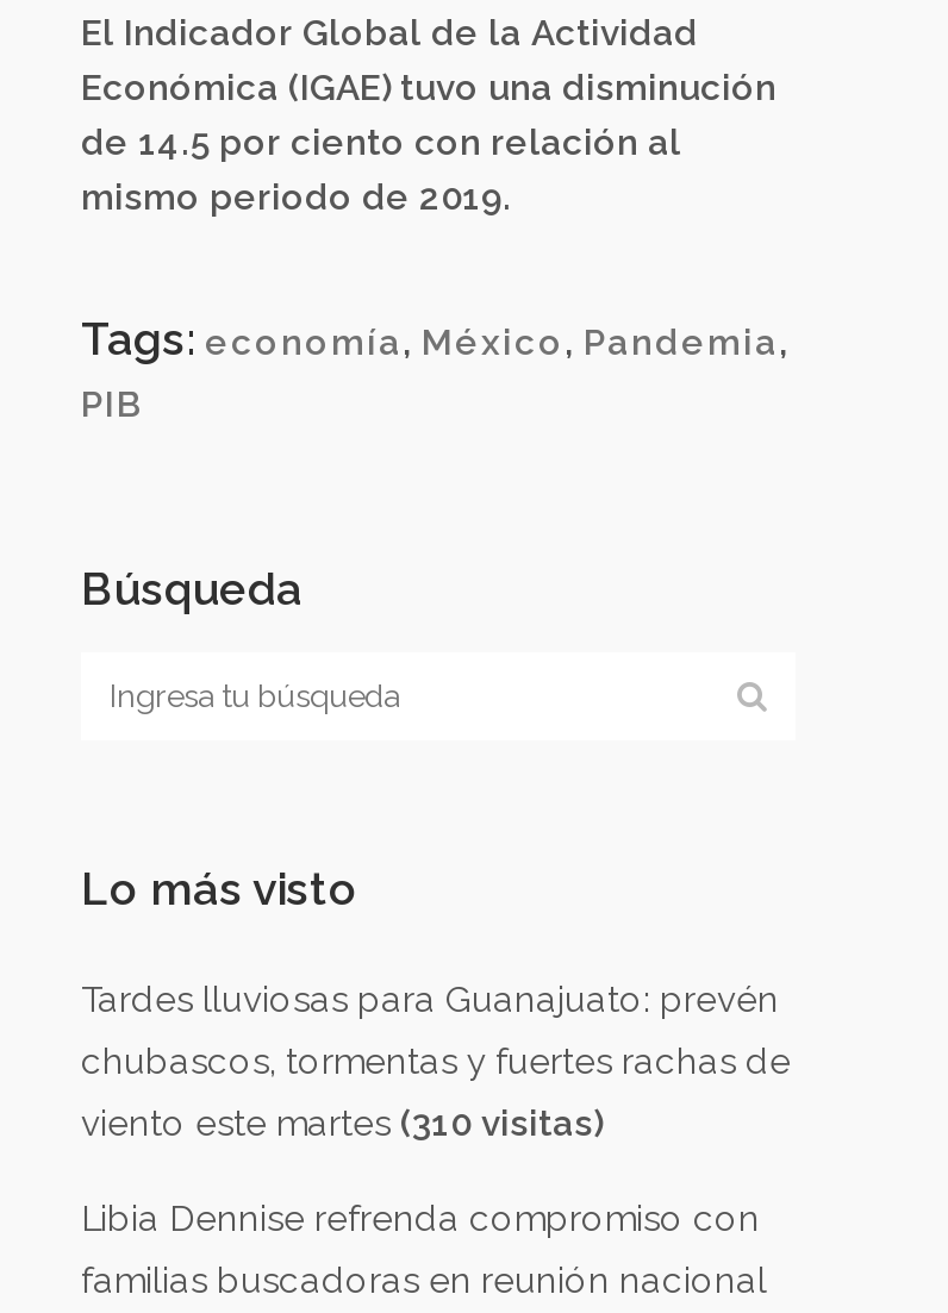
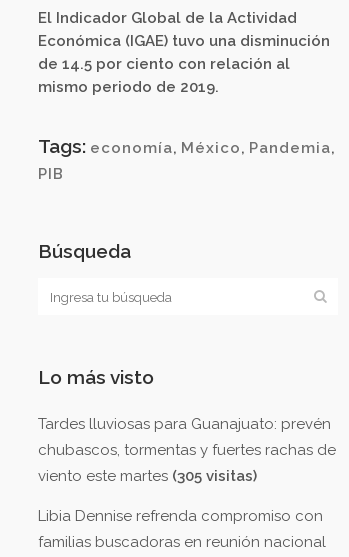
[81,1102,603,1145] viento este martes (310 visitas) -> [38,467,257,485] viento este martes (305 visitas)

